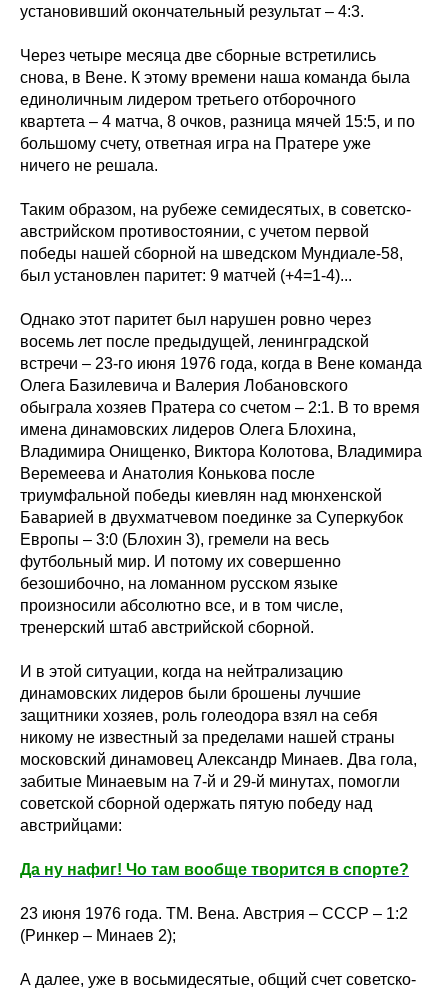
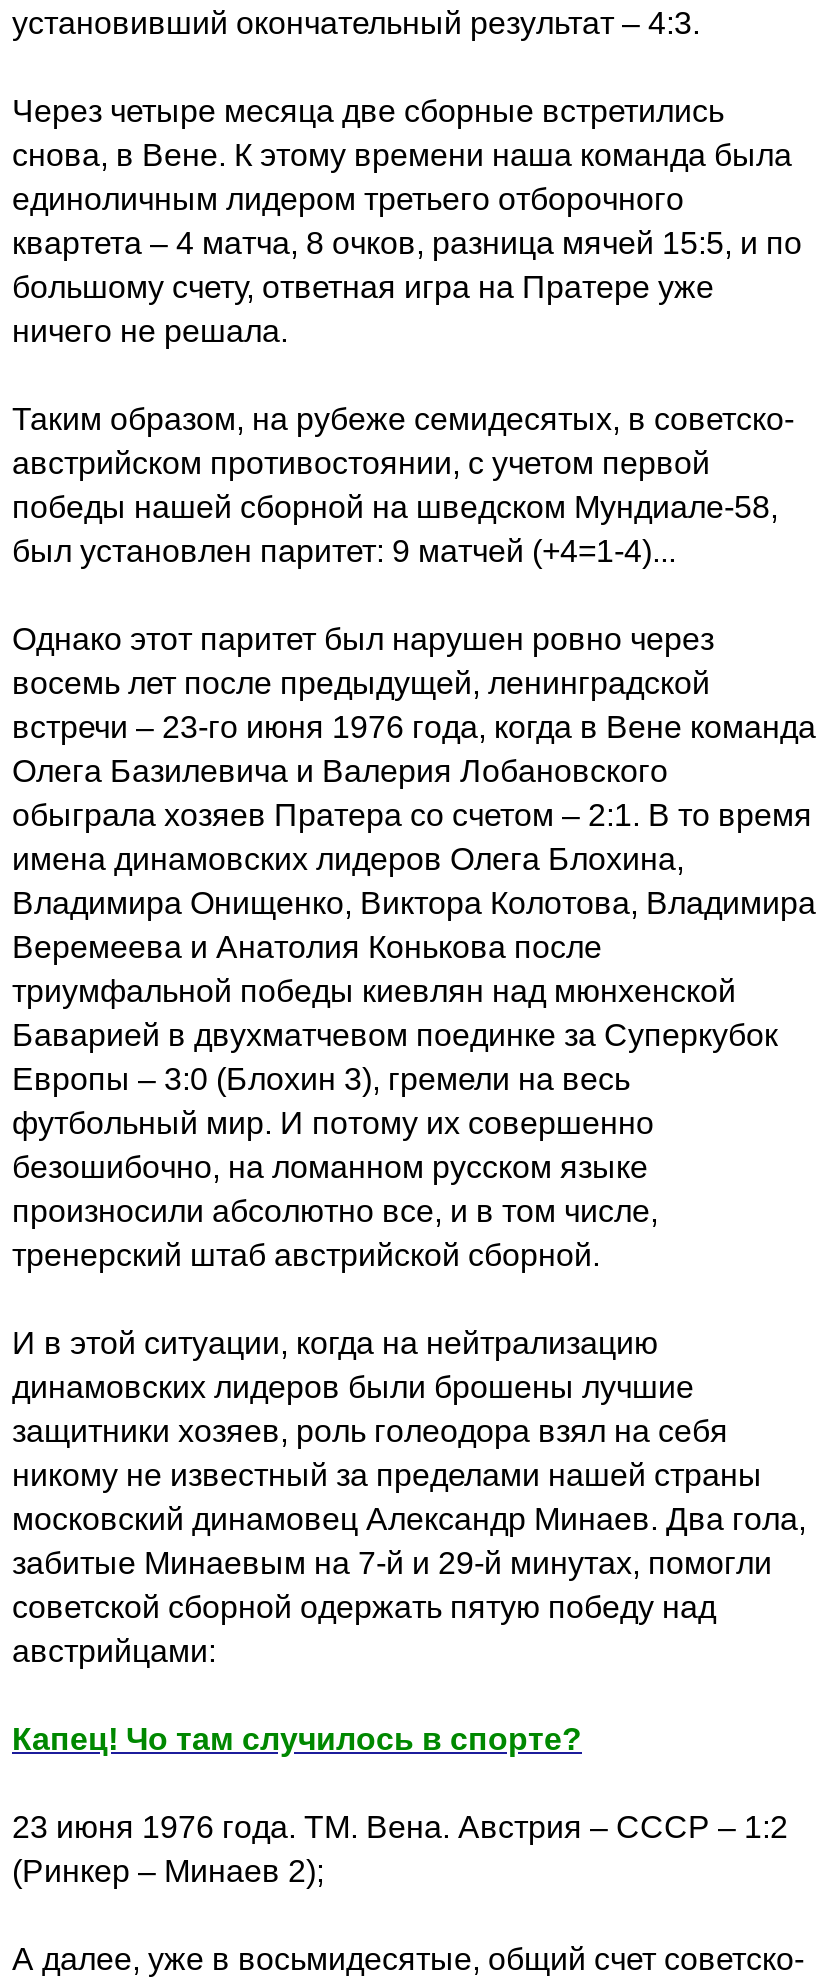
[20,861,409,878] Да ну нафиг! Чо там вообще творится в спорте? -> [12,1722,582,1756] Капец! Чо там случилось в спорте?

